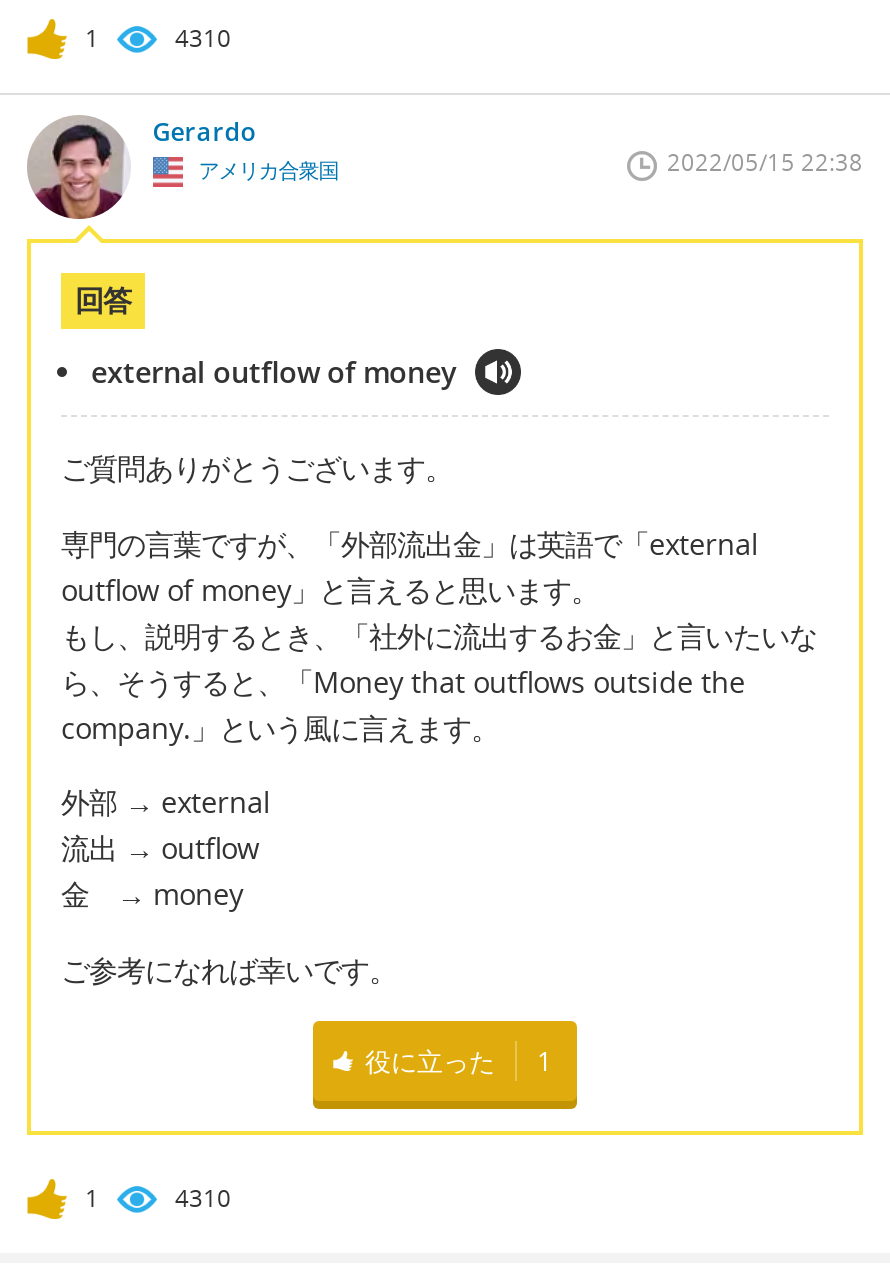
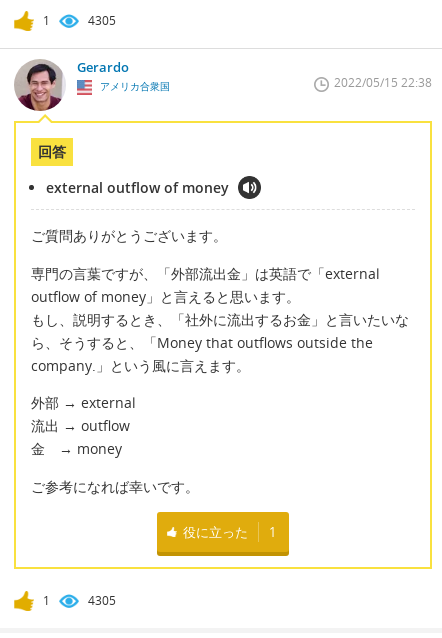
[175,21,231,55] 4310 -> [88,12,116,29] 4305
[175,1181,231,1215] 4310 -> [88,592,116,609] 4305

